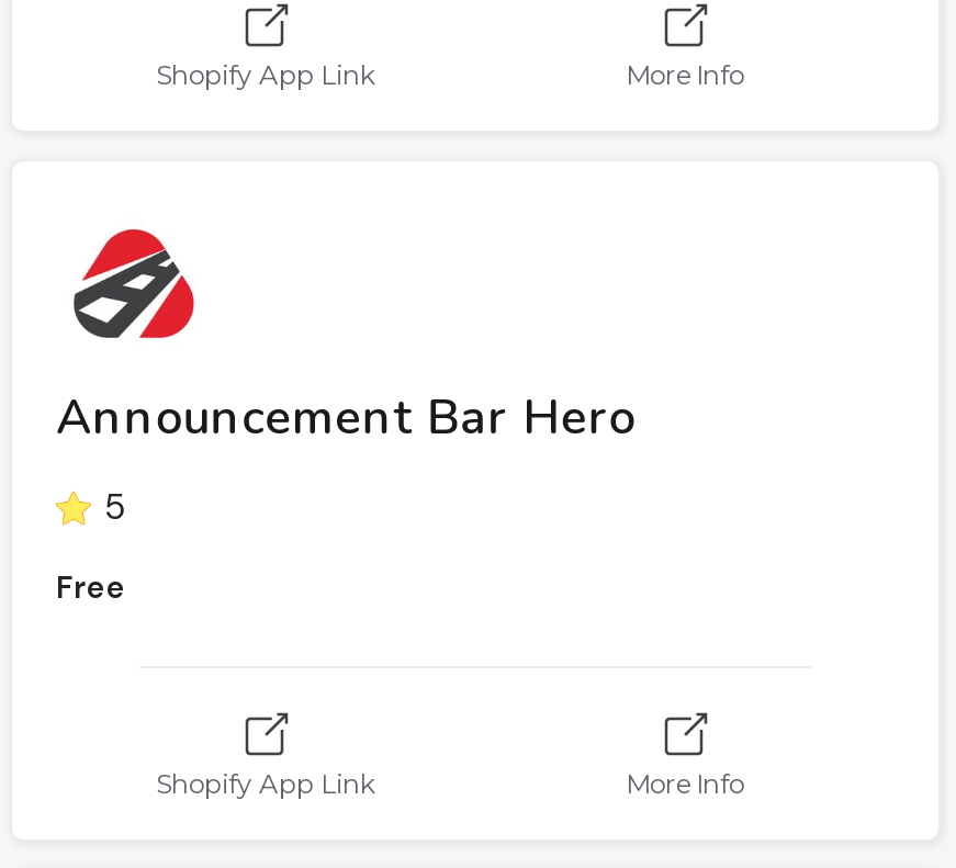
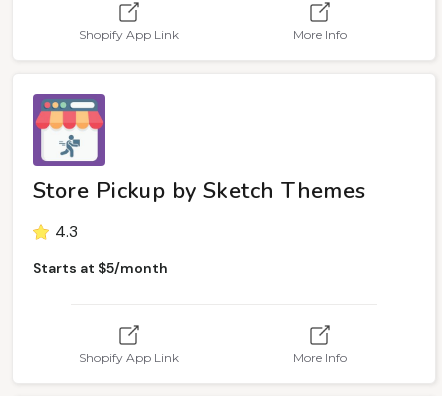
[56,205,636,452] [image] | Announcement Bar Hero -> [32,93,366,206] [image] | Store Pickup by Sketch Themes
[104,485,126,531] 5 -> [55,221,78,242] 4.3
[56,568,126,607] Free -> [33,259,168,277] Starts at $5/month

